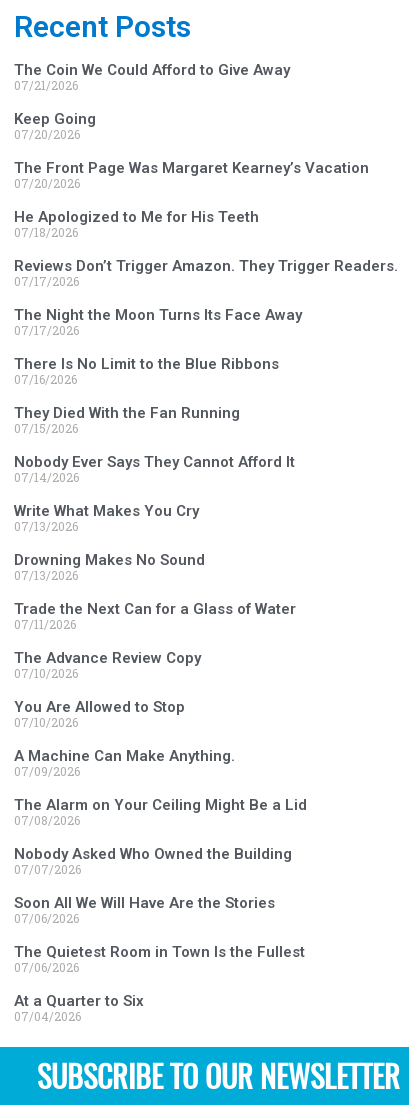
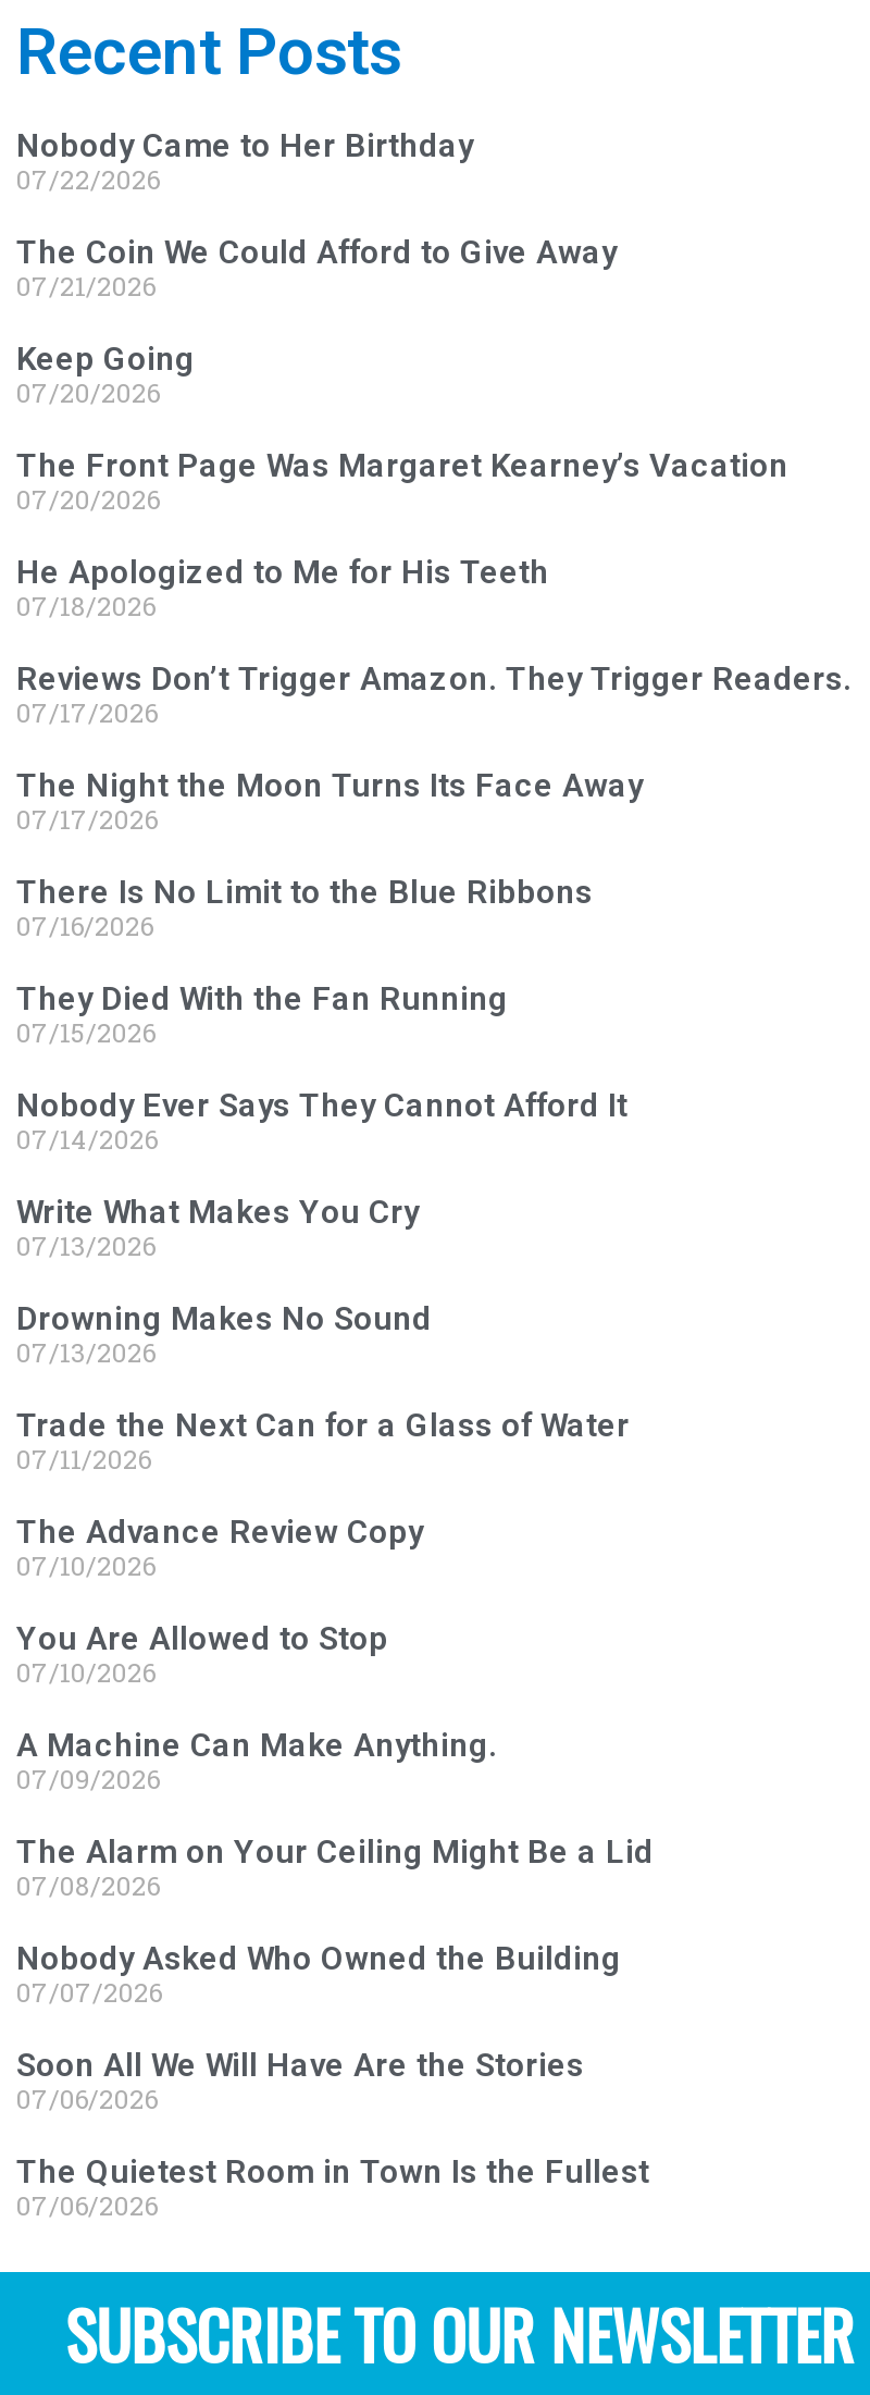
none -> [16,126,473,195] Nobody Came to Her Birthday | 07/22/2026
moved [14,61,398,975] -> [16,232,852,2222]: The Coin We Could Afford to Give Away | 07/21/2026 | Keep Going | ... | The Quietest Room in Town Is the Fullest | 07/06/2026
[14,992,144,1024] At a Quarter to Six | 07/04/2026 -> none

